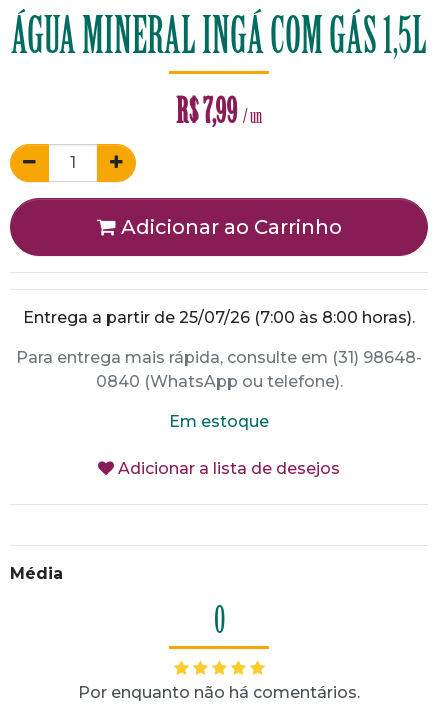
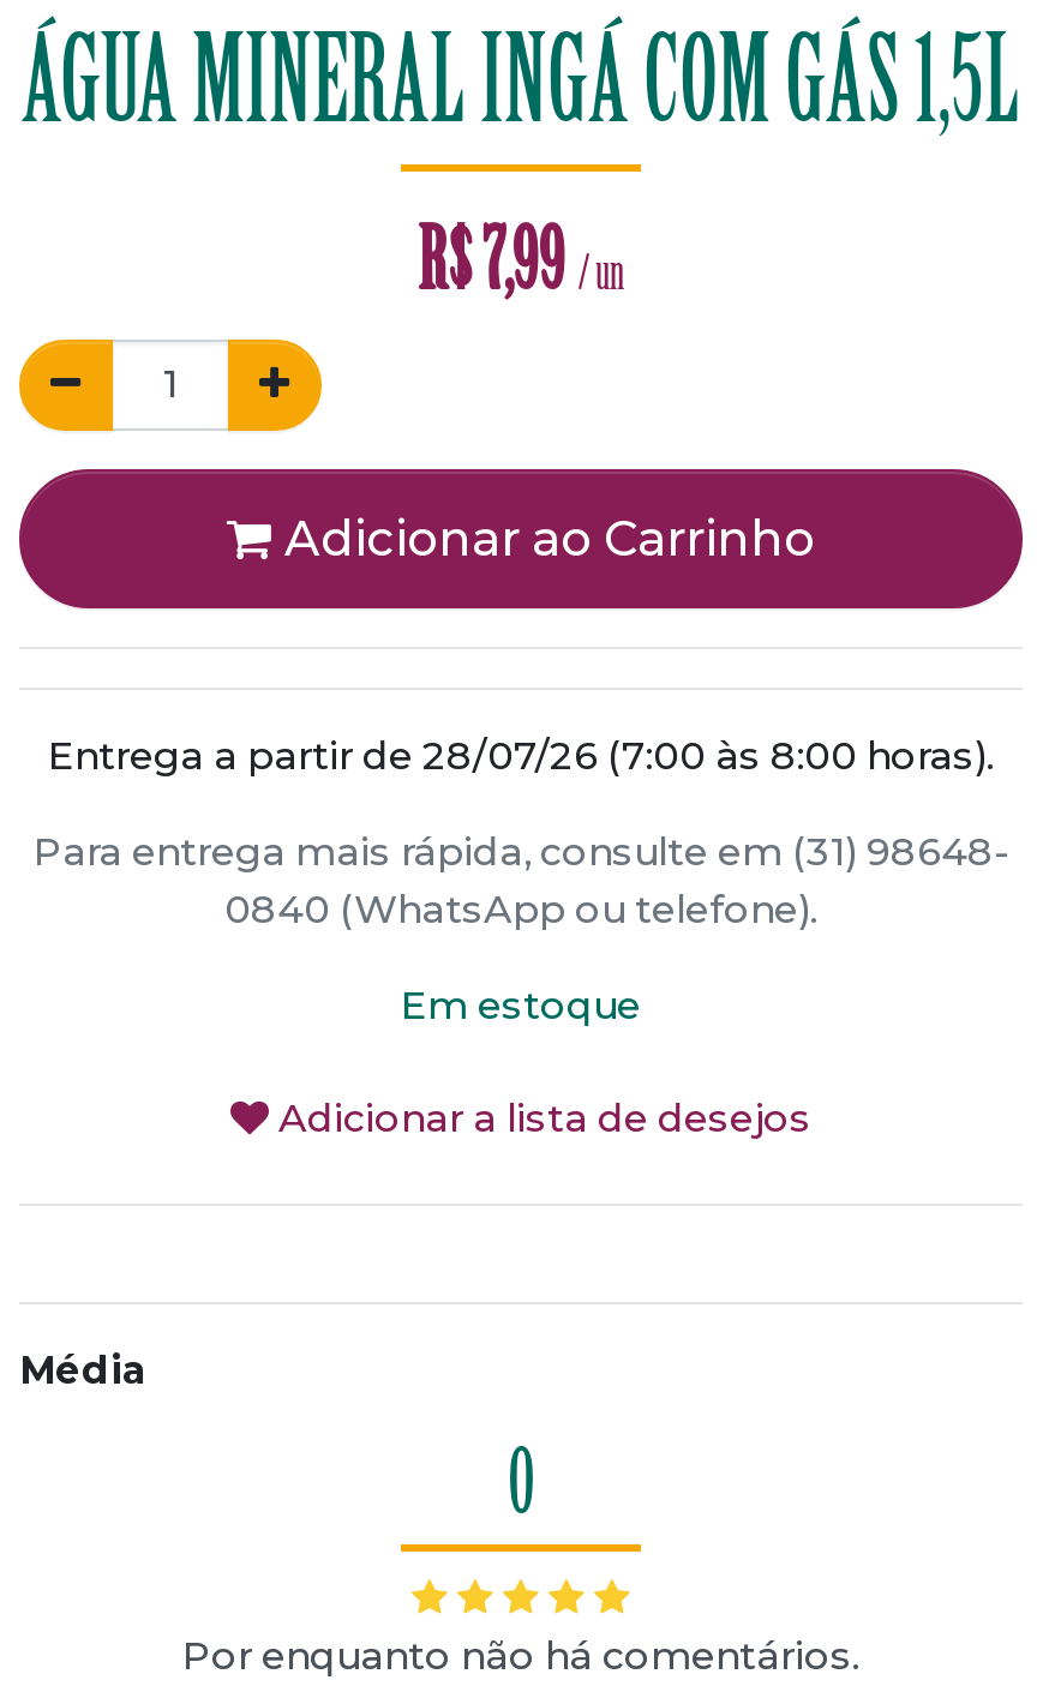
[23,308,415,327] Entrega a partir de 25/07/26 (7:00 às 8:00 horas). -> [48,733,994,779] Entrega a partir de 28/07/26 (7:00 às 8:00 horas).

